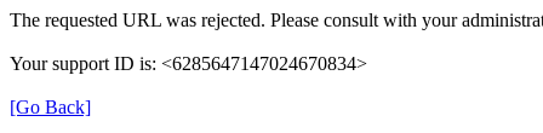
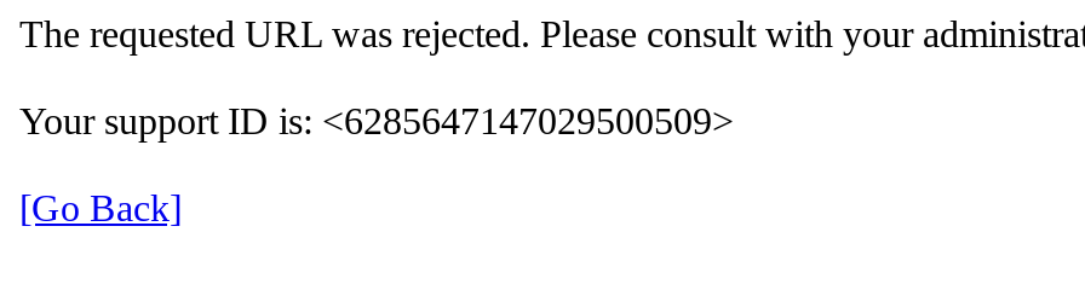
[10,53,367,74] Your support ID is: <6285647147024670834> -> [19,100,734,141] Your support ID is: <6285647147029500509>

